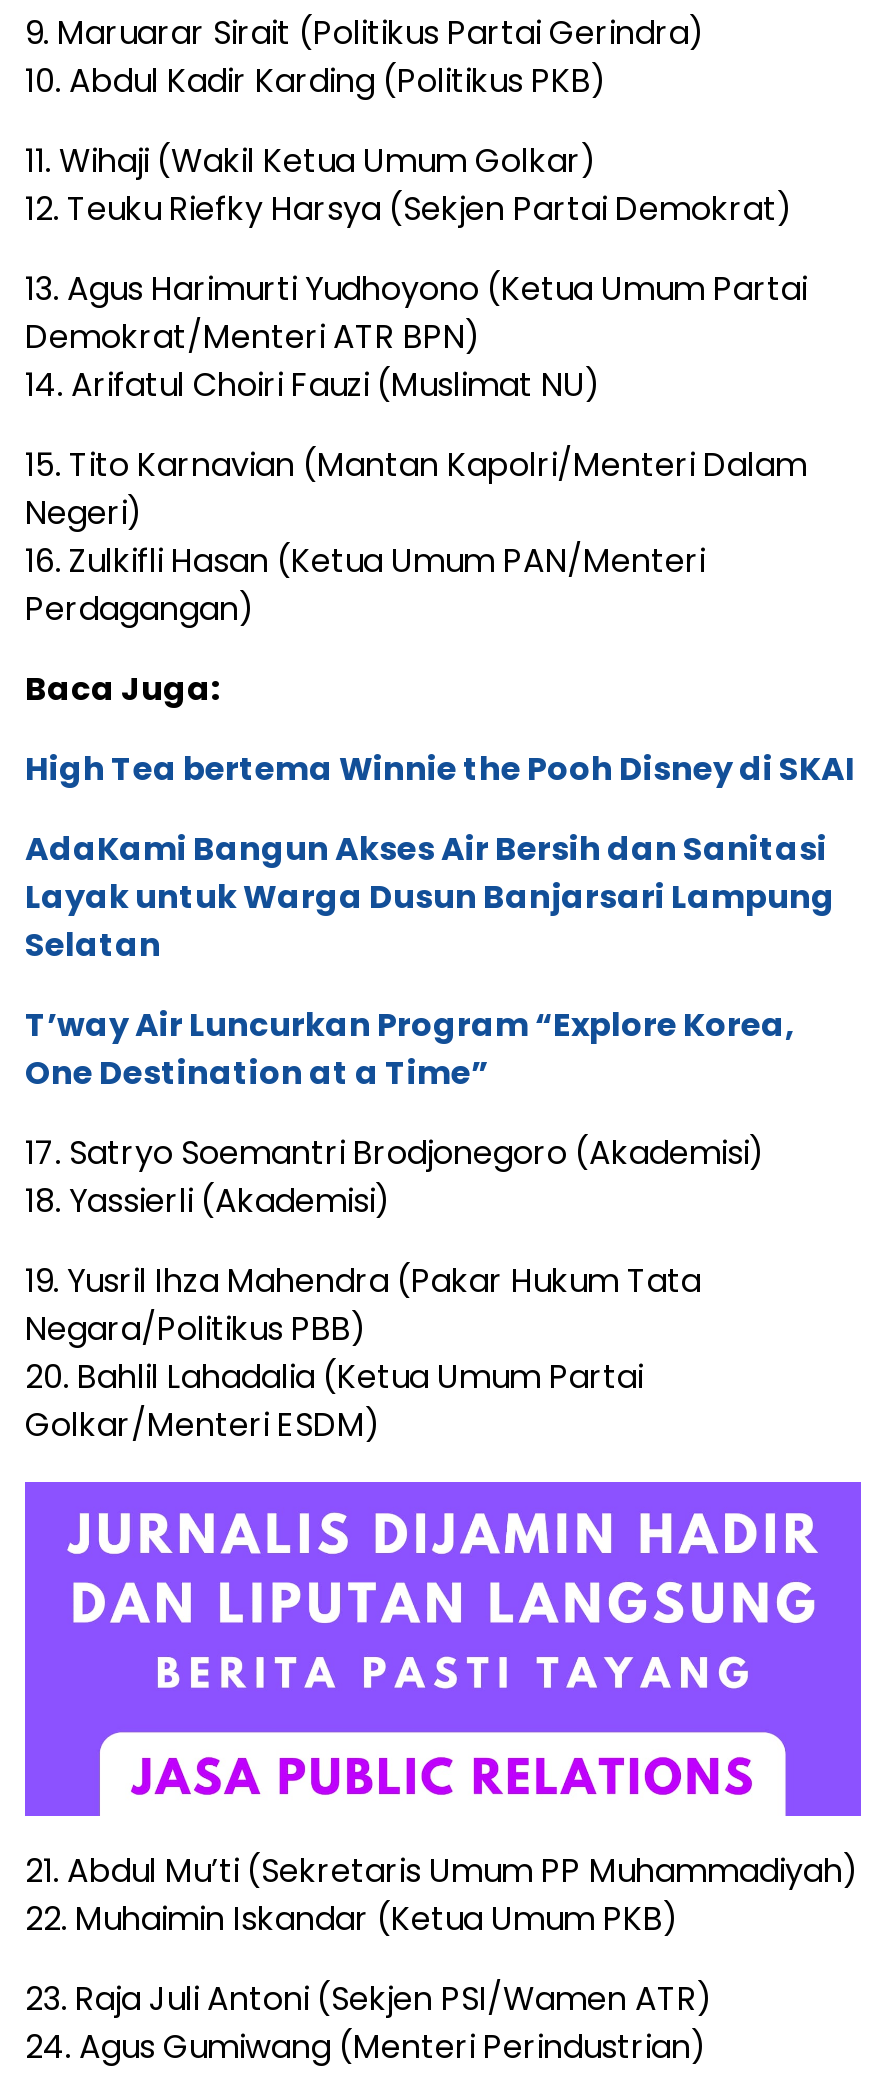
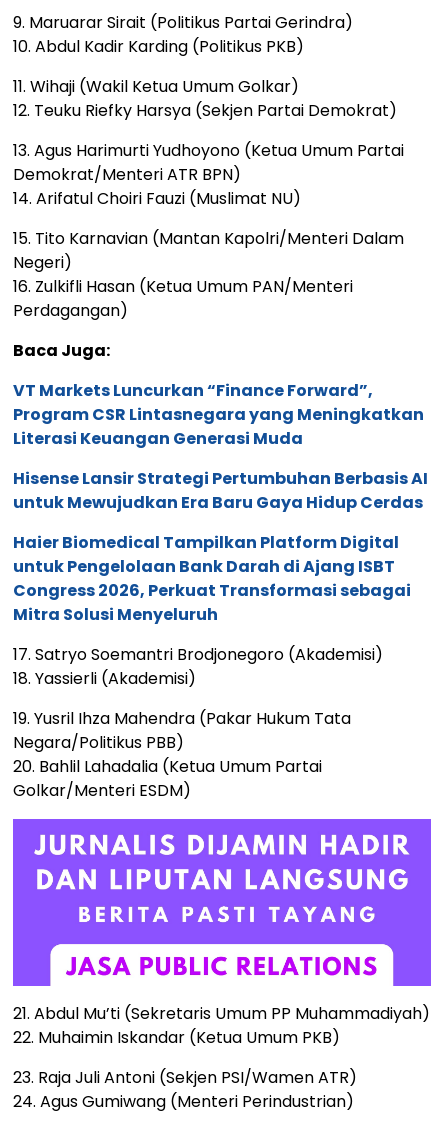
[25,747,855,793] High Tea bertema Winnie the Pooh Disney di SKAI -> [13,379,424,450] VT Markets Luncurkan “Finance Forward”, | Program CSR Lintasnegara yang Meningkatkan | Literasi Keuangan Generasi Muda
[25,827,835,969] AdaKami Bangun Akses Air Bersih dan Sanitasi | Layak untuk Warga Dusun Banjarsari Lampung | Selatan -> [13,467,428,514] Hisense Lansir Strategi Pertumbuhan Berbasis AI | untuk Mewujudkan Era Baru Gaya Hidup Cerdas
[25,1003,795,1097] T’way Air Luncurkan Program “Explore Korea, | One Destination at a Time” -> [13,531,411,626] Haier Biomedical Tampilkan Platform Digital | untuk Pengelolaan Bank Darah di Ajang ISBT | Congress 2026, Perkuat Transformasi sebagai | Mitra Solusi Menyeluruh

